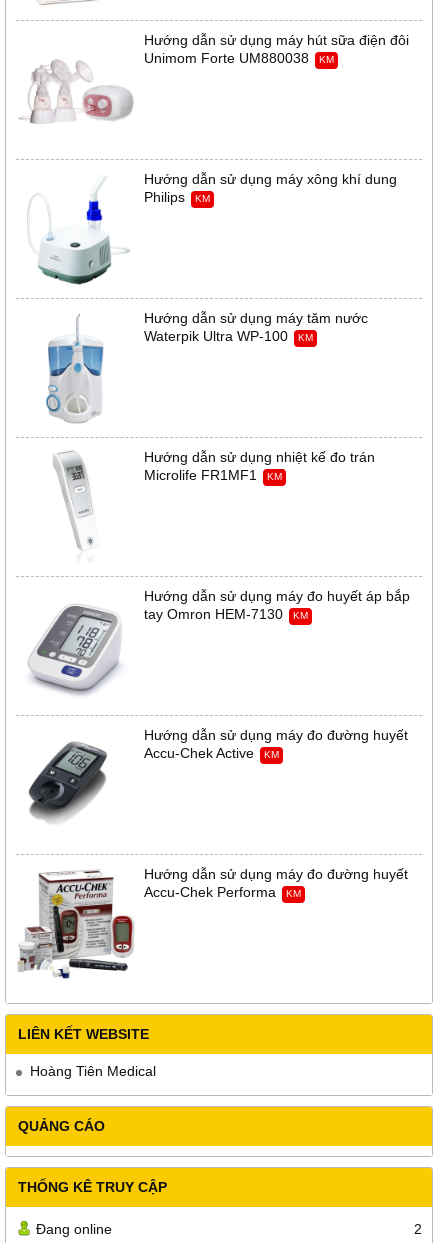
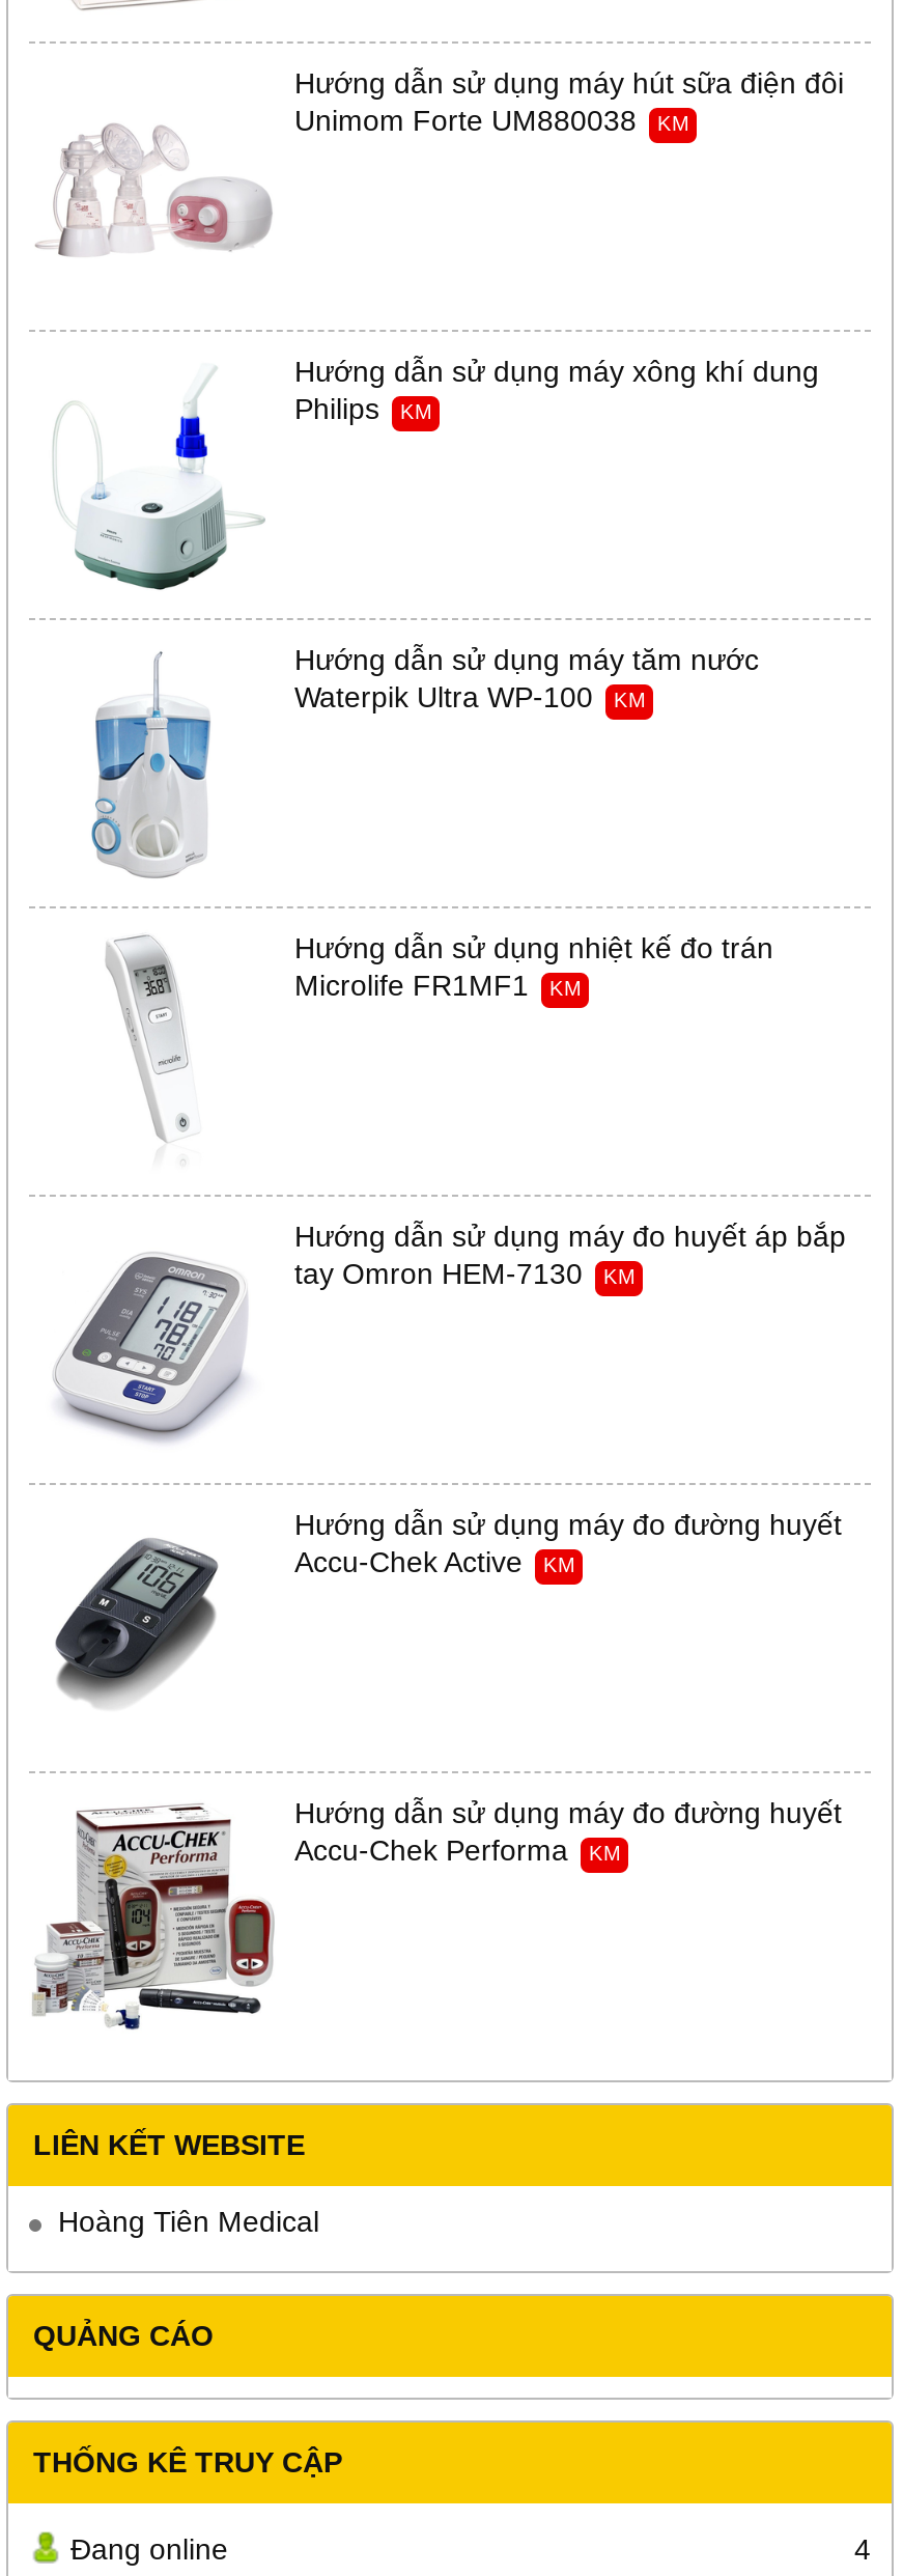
[414,1221,422,1237] 2 -> [854,2532,871,2565] 4

